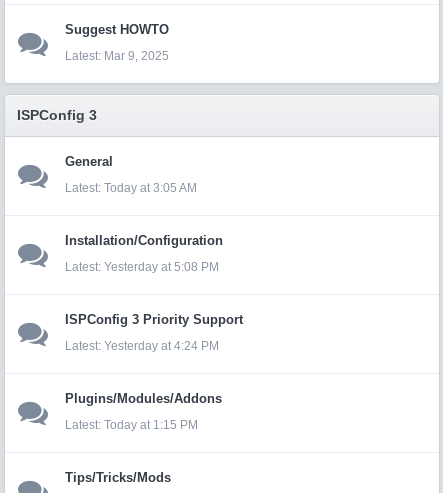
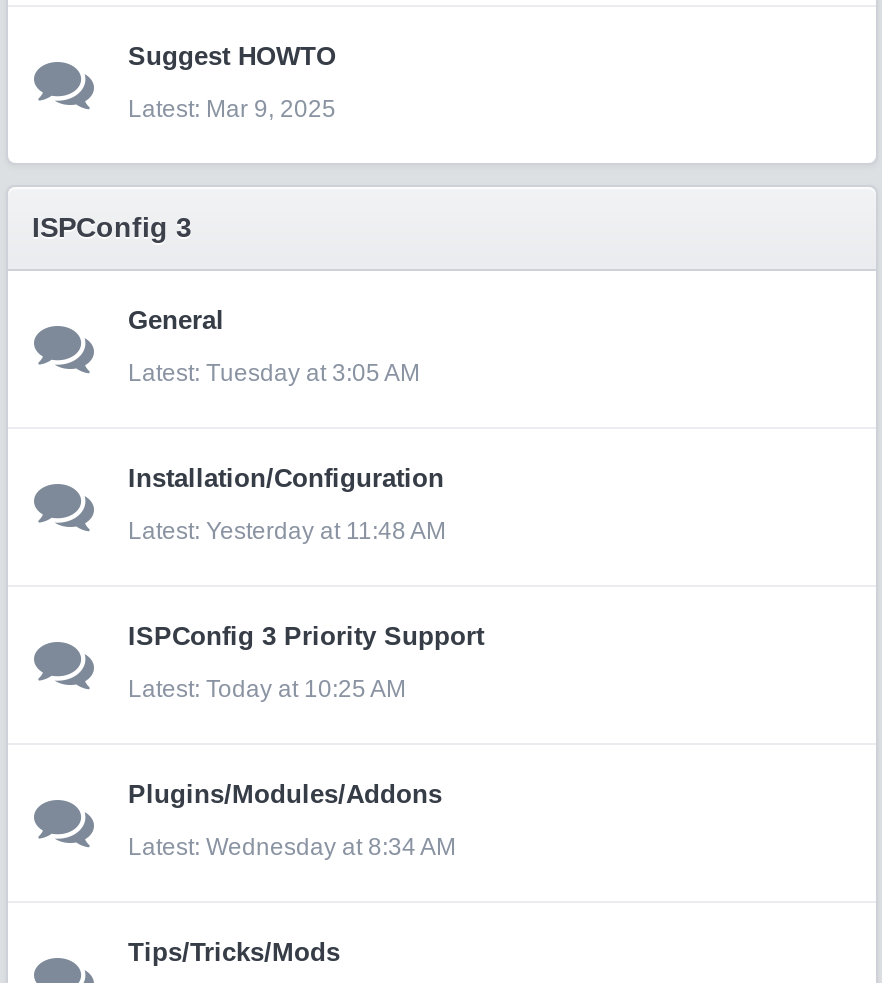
[104,181,197,195] Today at 3:05 AM -> [206,359,420,387] Tuesday at 3:05 AM
[104,260,219,274] Yesterday at 5:08 PM -> [206,517,446,545] Yesterday at 11:48 AM
[104,339,219,353] Yesterday at 4:24 PM -> [206,675,406,703] Today at 10:25 AM
[104,418,198,432] Today at 1:15 PM -> [206,833,456,861] Wednesday at 8:34 AM

